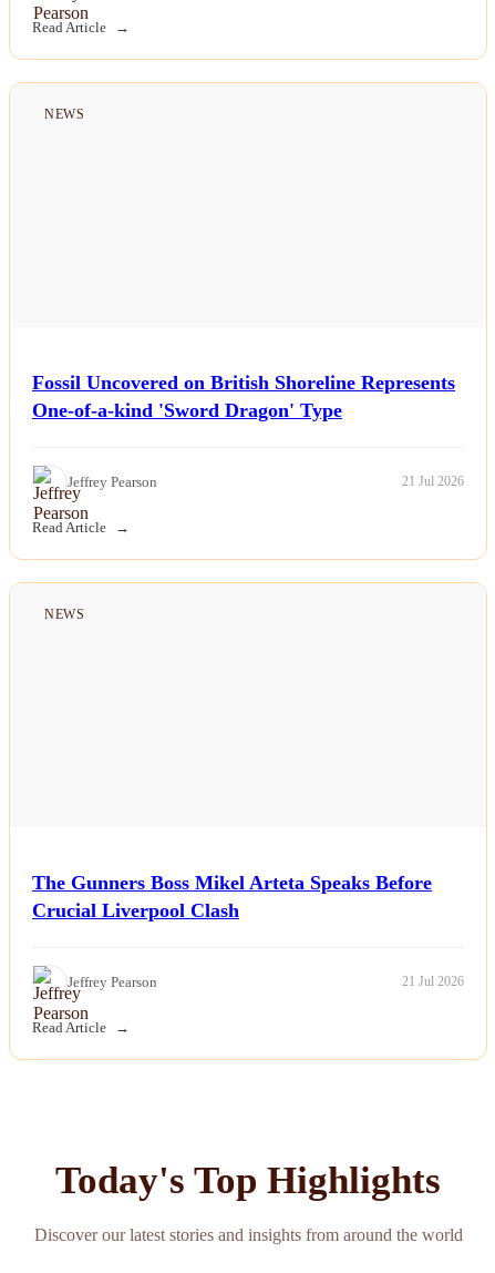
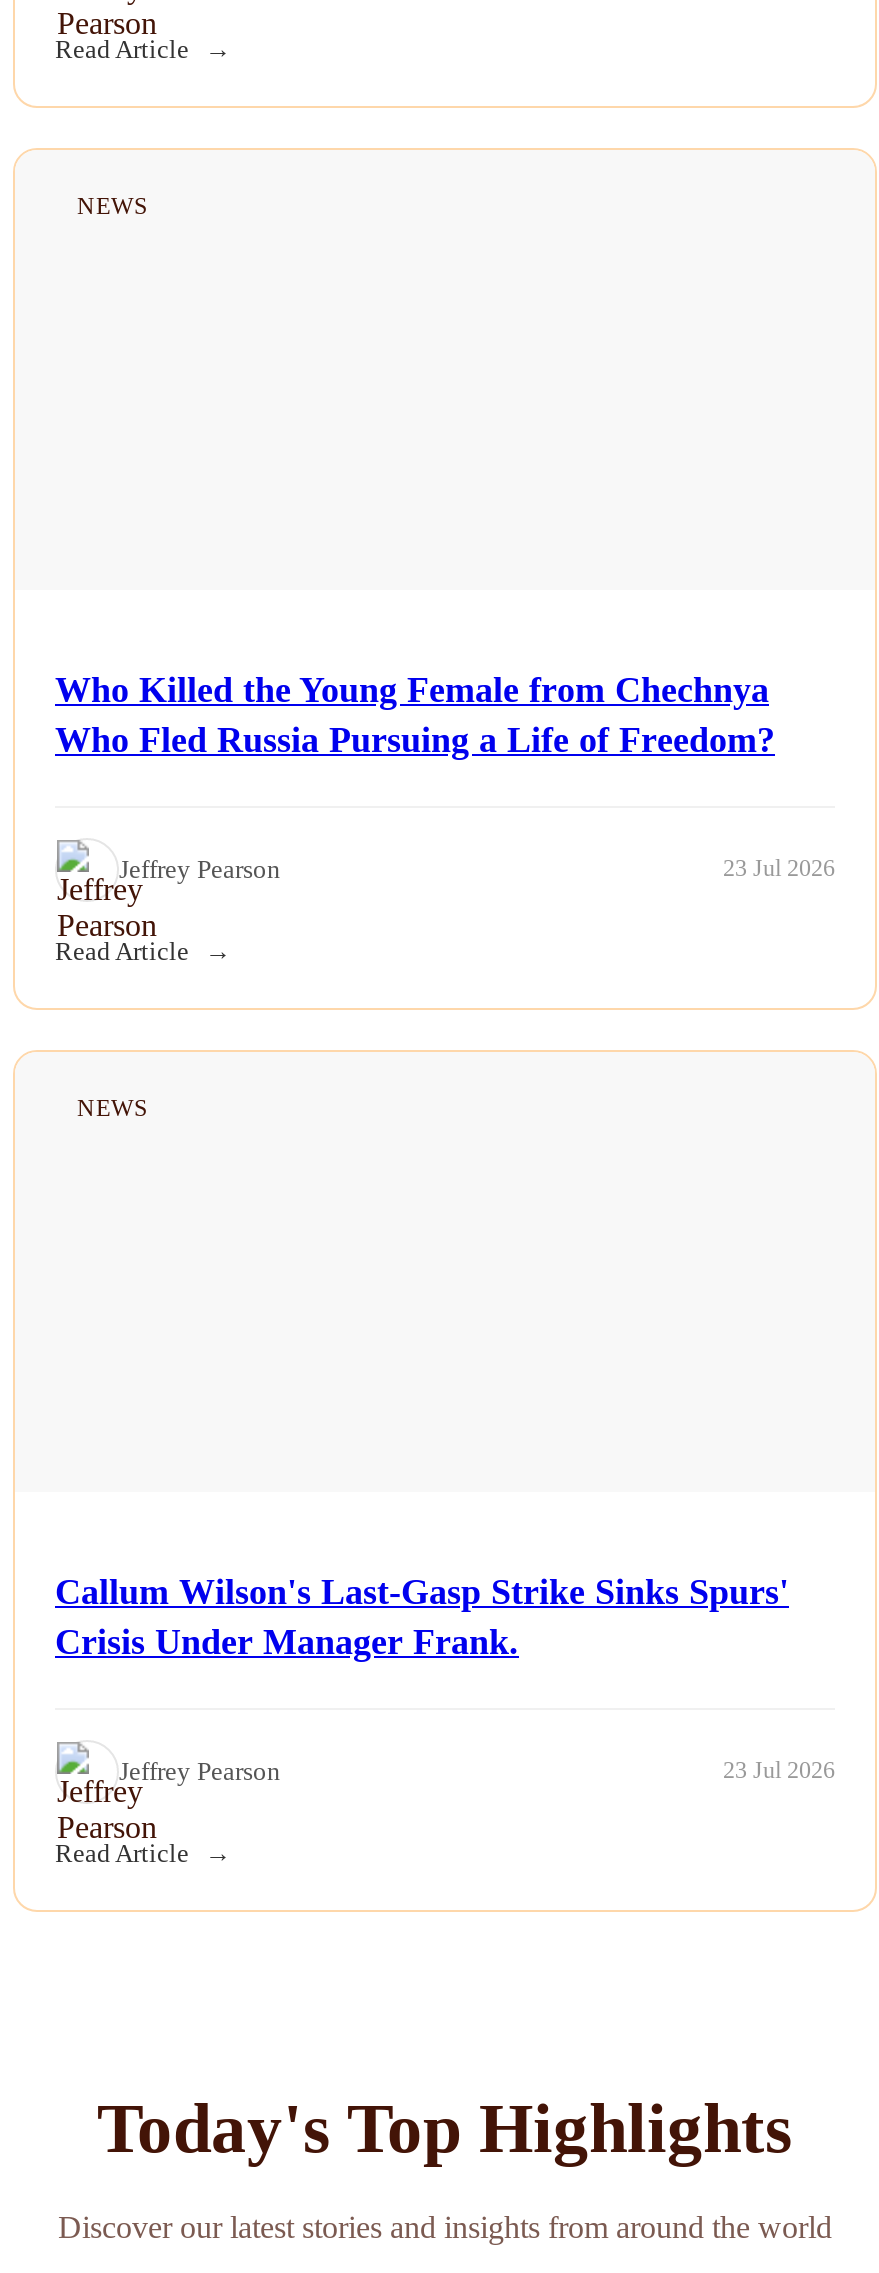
[32,371,455,421] Fossil Uncovered on British Shoreline Represents | One-of-a-kind 'Sword Dragon' Type -> [55,669,775,759] Who Killed the Young Female from Chechnya | Who Fled Russia Pursuing a Life of Freedom?
[402,474,464,489] 21 Jul 2026 -> [723,854,835,882] 23 Jul 2026
[32,871,432,921] The Gunners Boss Mikel Arteta Speaks Before | Crucial Liverpool Clash -> [55,1571,789,1661] Callum Wilson's Last-Gasp Strike Sinks Spurs' | Crisis Under Manager Frank.
[402,974,464,989] 21 Jul 2026 -> [723,1756,835,1784] 23 Jul 2026

